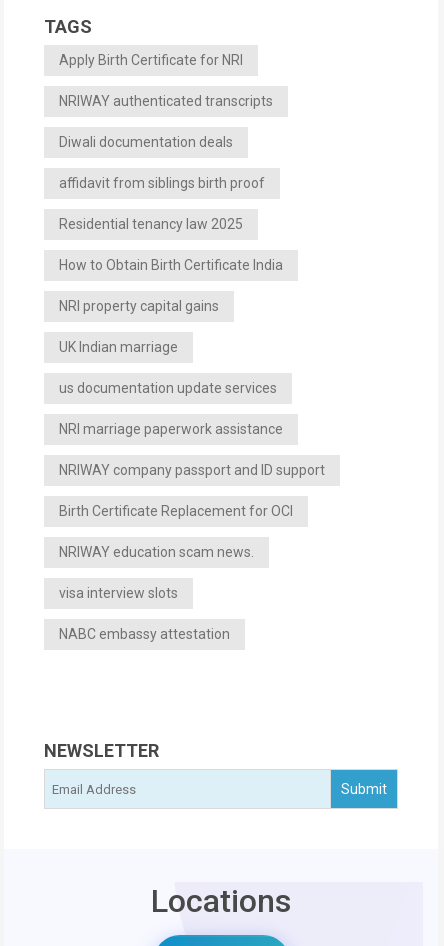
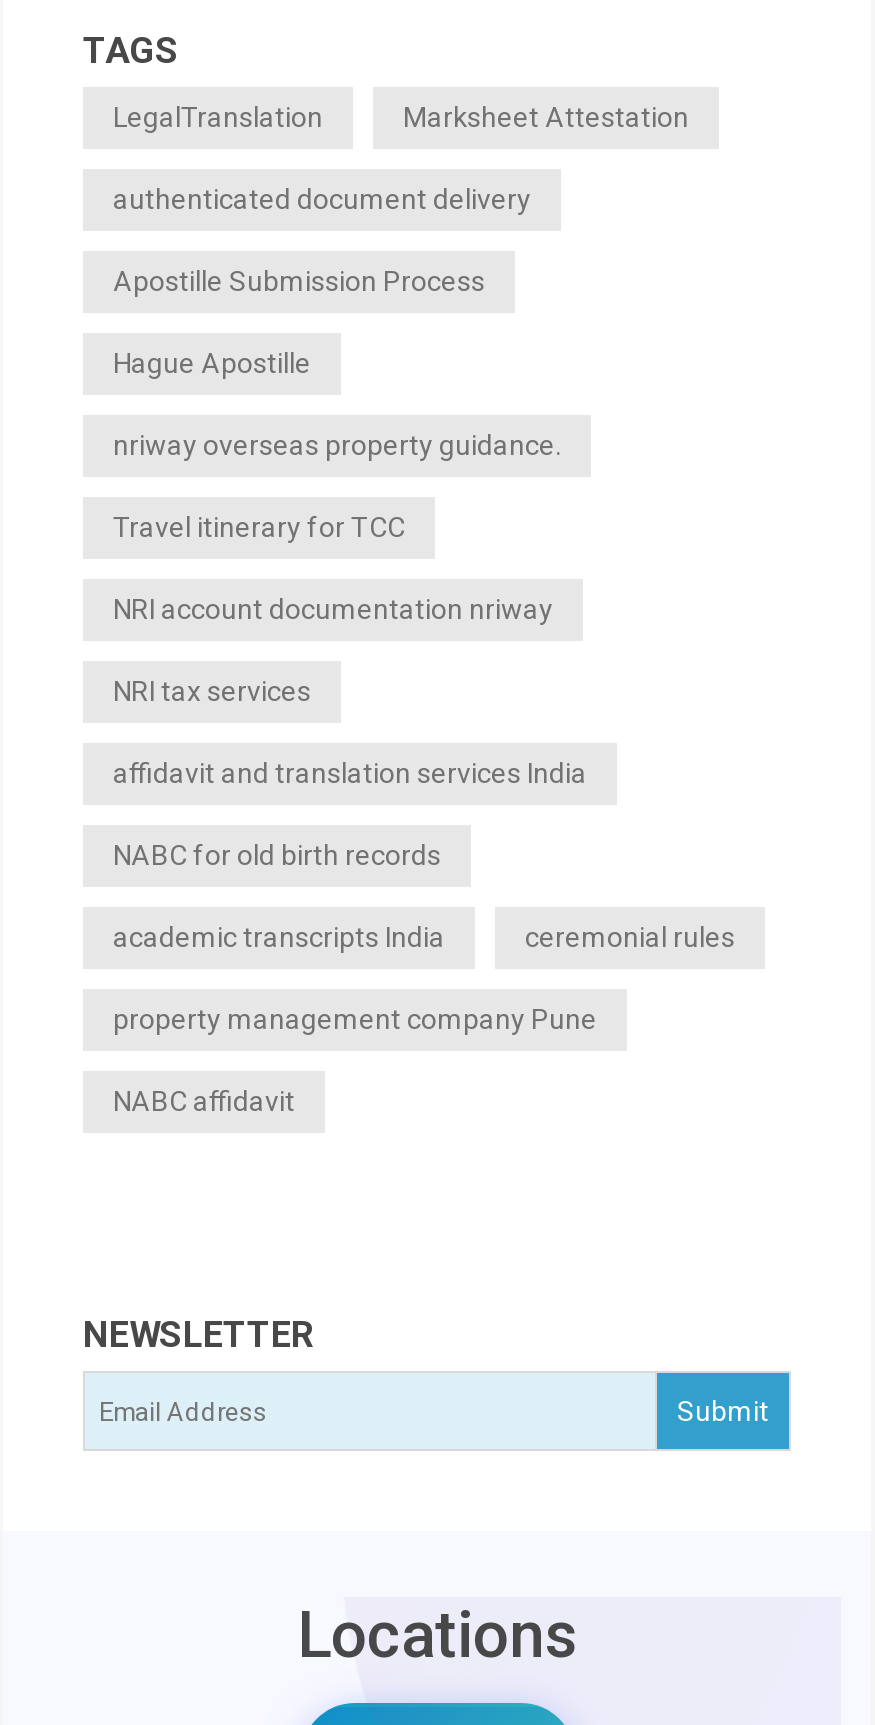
[59,52,325,642] Apply Birth Certificate for NRI | NRIWAY authenticated transcripts | Diwali documentation deals | affidavit from siblings birth proof | Residential tenancy law 2025 | How to Obtain Birth Certificate India | NRI property capital gains | UK Indian marriage | us documentation update services | NRI marriage paperwork assistance | NRIWAY company passport and ID support | Birth Certificate Replacement for OCI | NRIWAY education scam news. | visa interview slots | NABC embassy attestation -> [113,101,735,1117] LegalTranslation | Marksheet Attestation | authenticated document delivery | Apostille Submission Process | Hague Apostille | nriway overseas property guidance. | Travel itinerary for TCC | NRI account documentation nriway | NRI tax services | affidavit and translation services India | NABC for old birth records | academic transcripts India | ceremonial rules | property management company Pune | NABC affidavit

